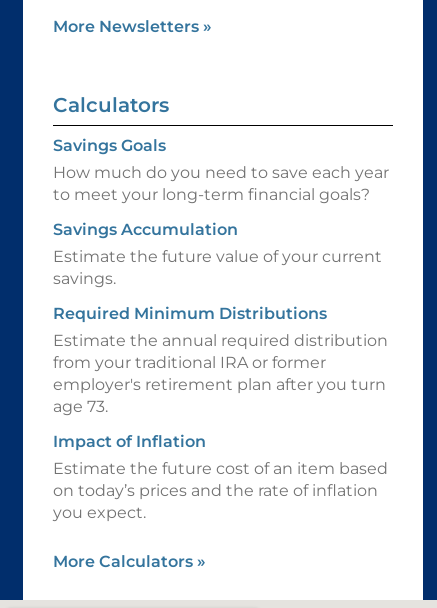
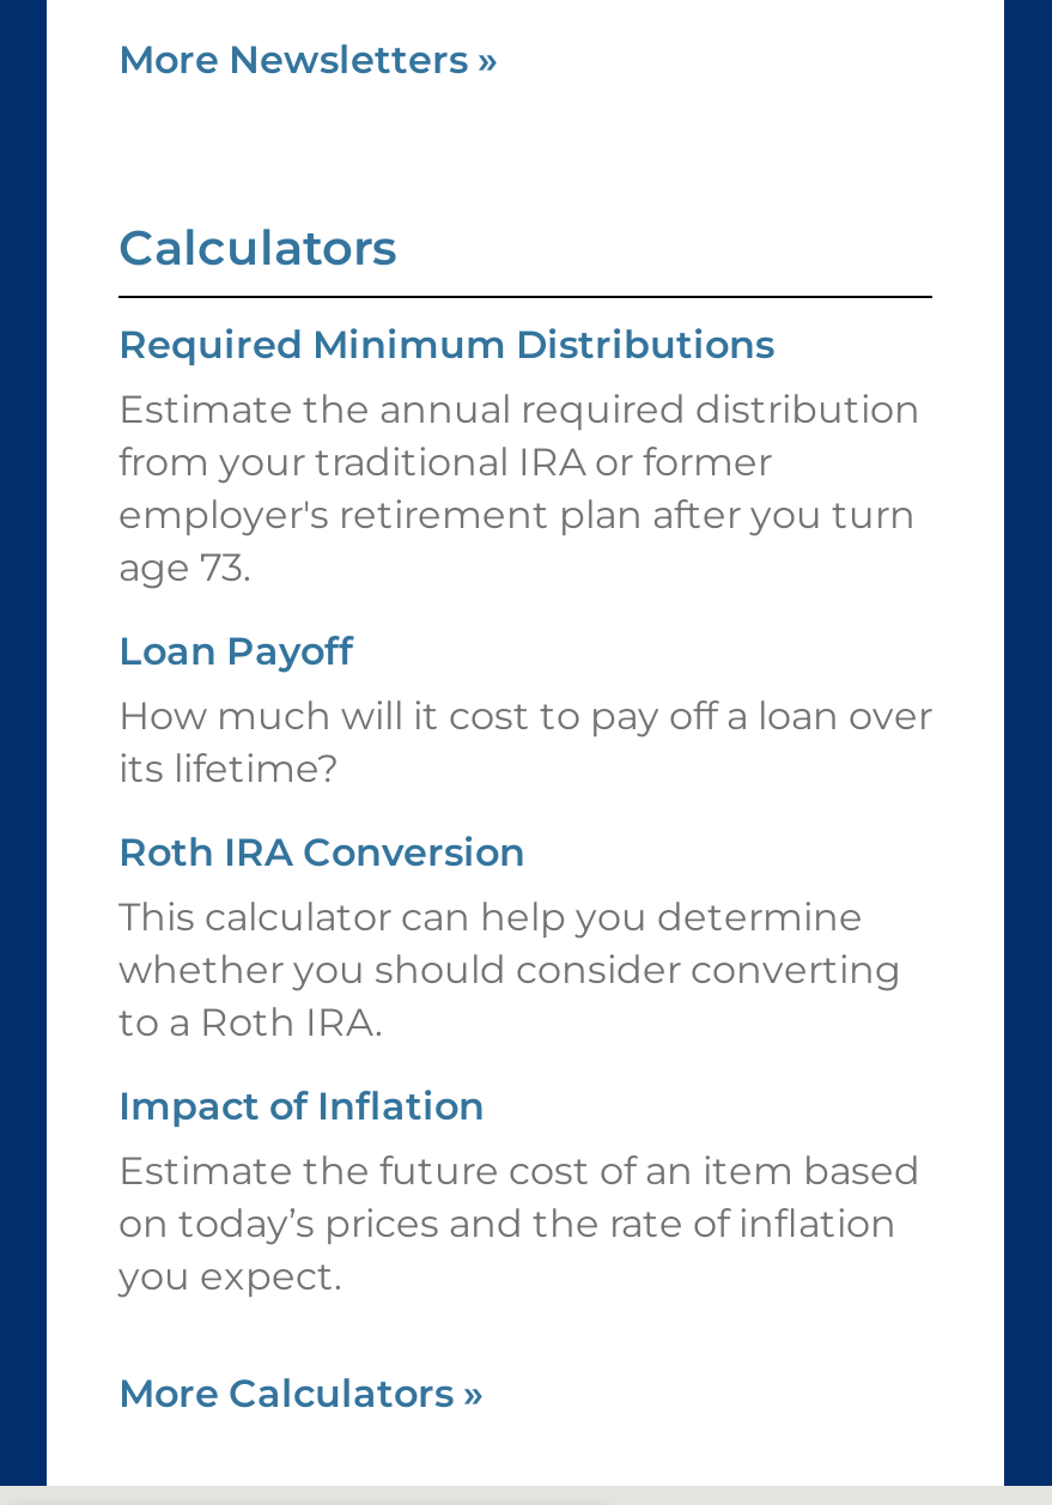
[53,136,389,288] Savings Goals | How much do you need to save each year | to meet your long-term financial goals? | Savings Accumulation | Estimate the future value of your current | savings. -> none
moved [53,304,388,416] -> [118,321,920,589]: Required Minimum Distributions | Estimate the annual required distribution | from your traditional IRA or former | employer's retirement plan after you turn | age 73.
none -> [118,628,932,1044] Loan Payoff | How much will it cost to pay off a loan over | its lifetime? | Roth IRA Conversion | This calculator can help you determine | whether you should consider converting | to a Roth IRA.

